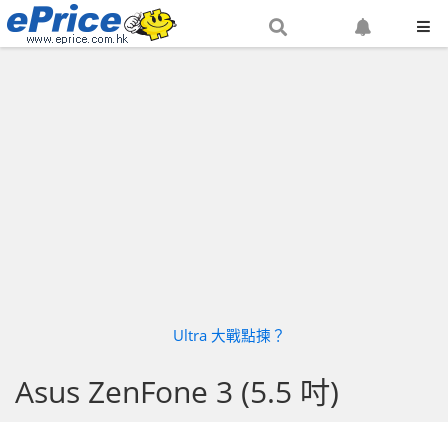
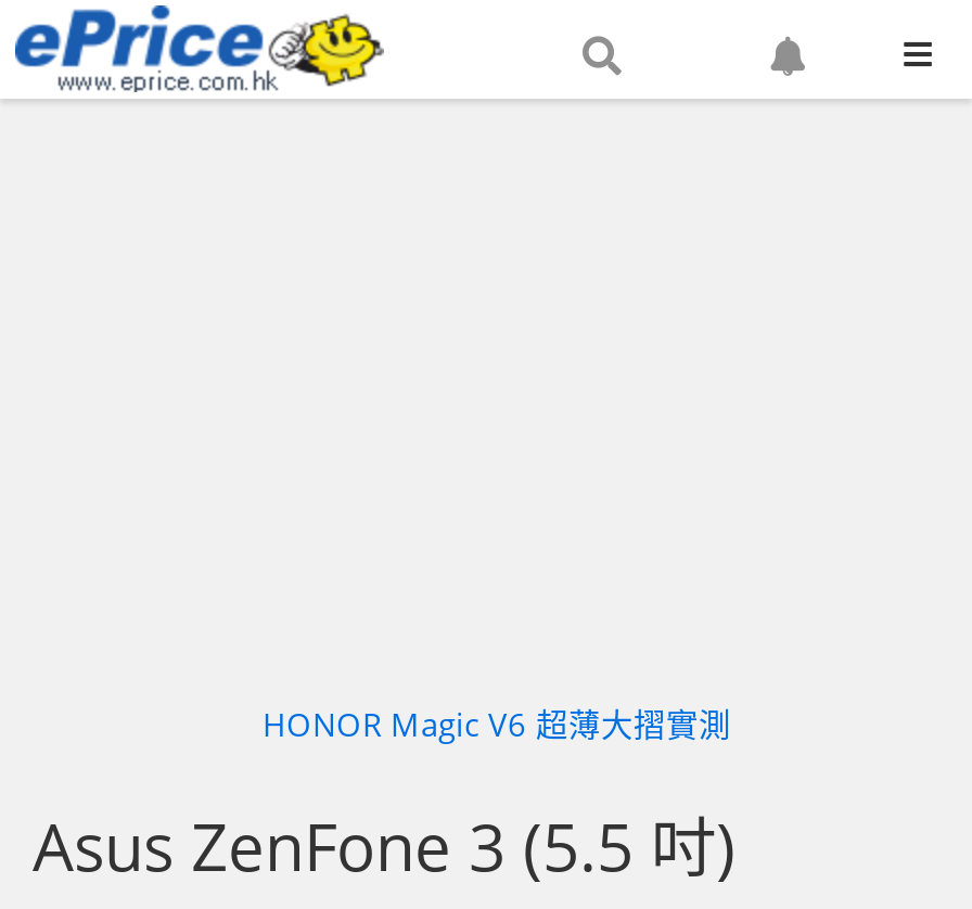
[172,325,285,345] Ultra 大戰點揀？ -> [263,702,731,746] HONOR Magic V6 超薄大摺實測

